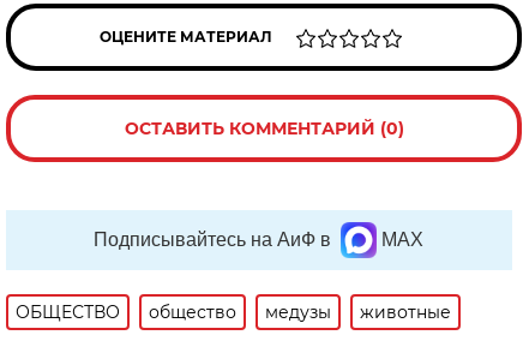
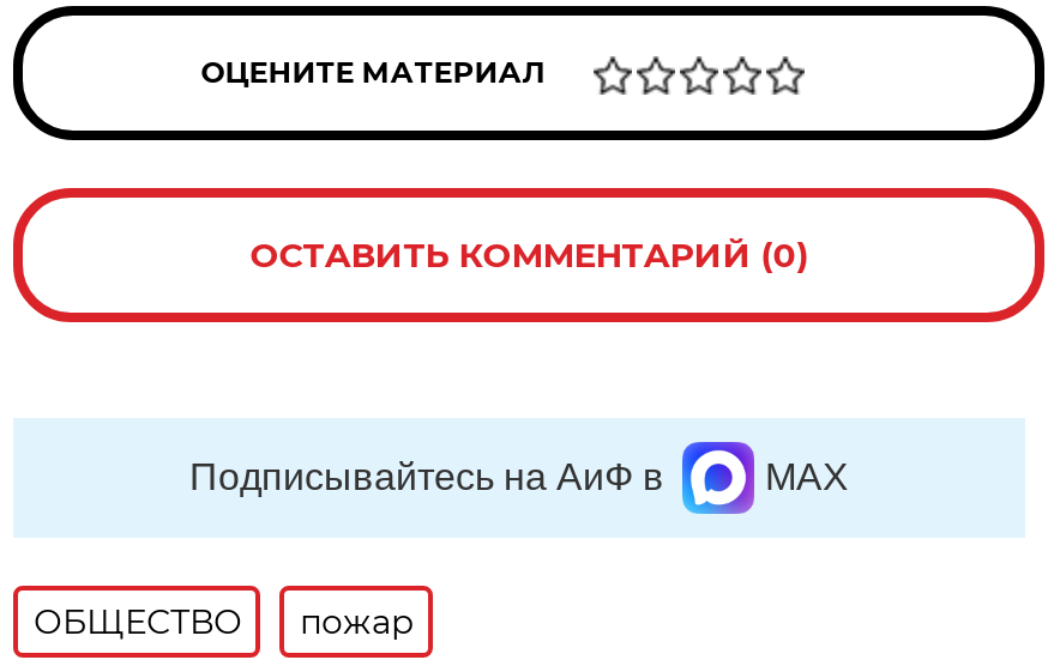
[149,302,452,323] общество | медузы | животные -> [300,601,415,644] пожар

